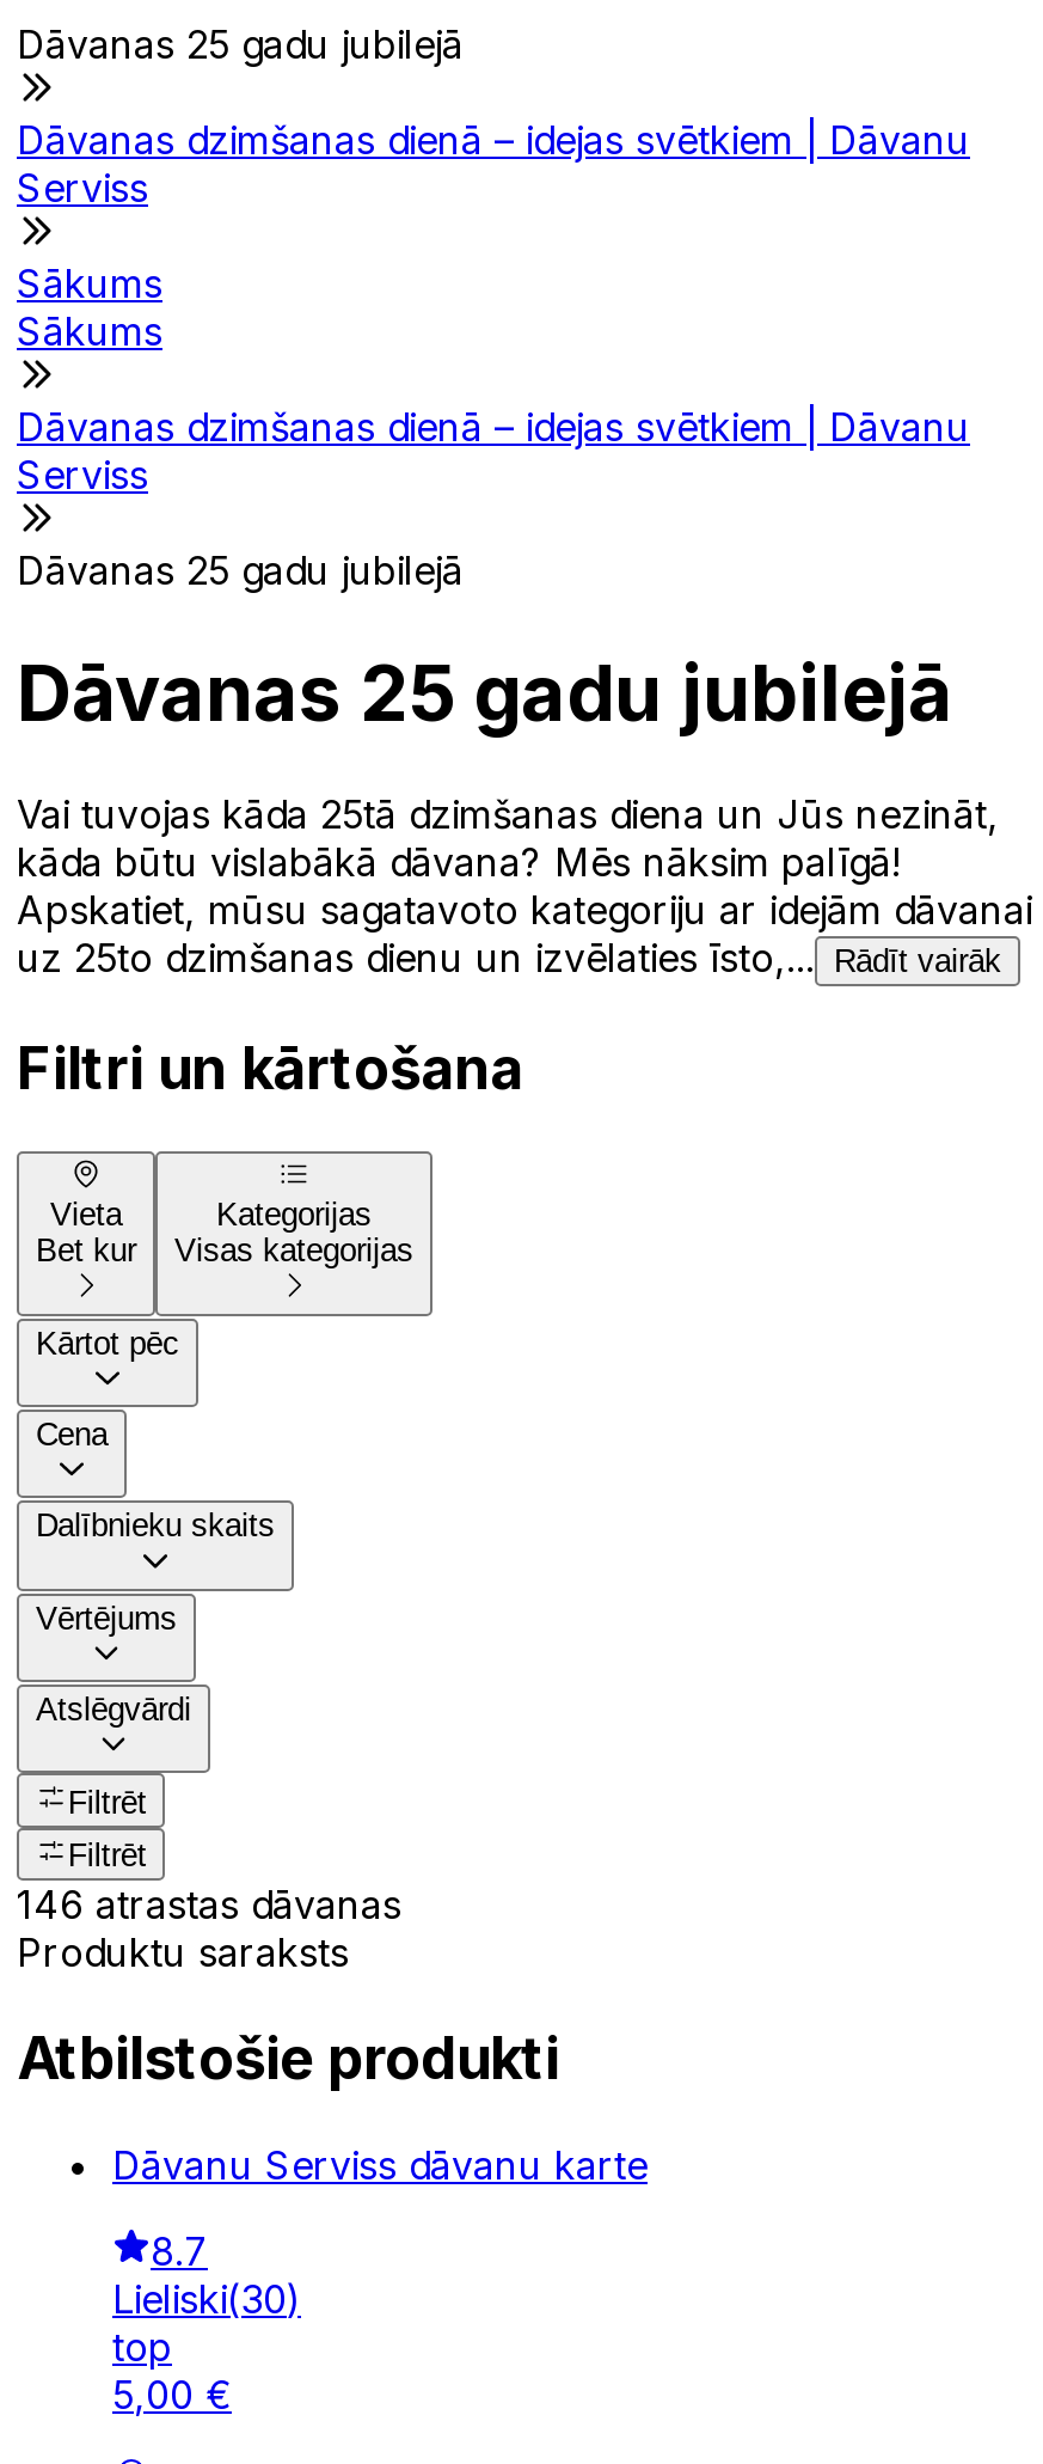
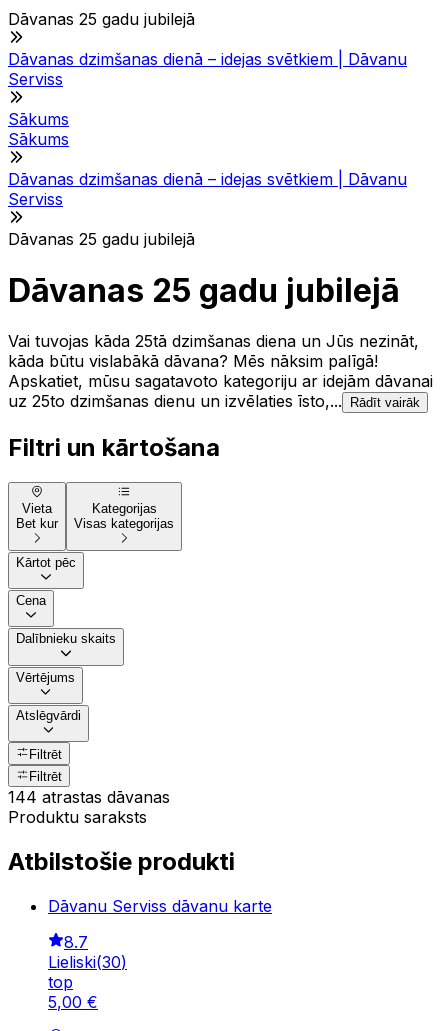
[17,1880,401,1928] 146 atrastas dāvanas -> [8,787,170,807] 144 atrastas dāvanas

